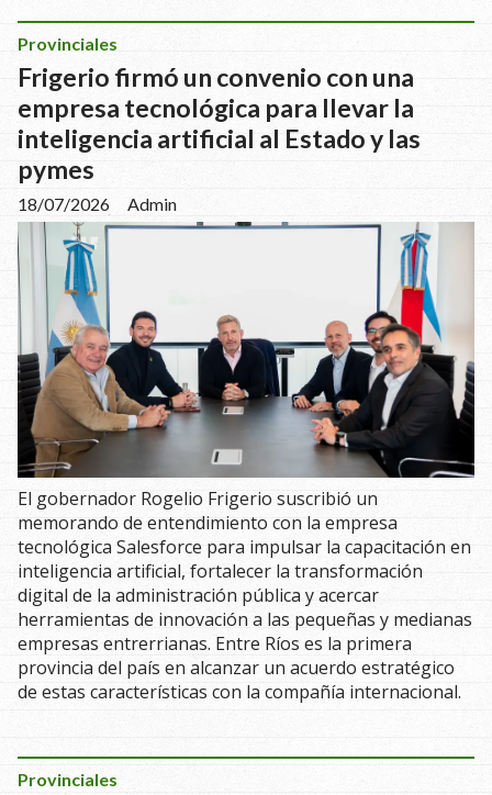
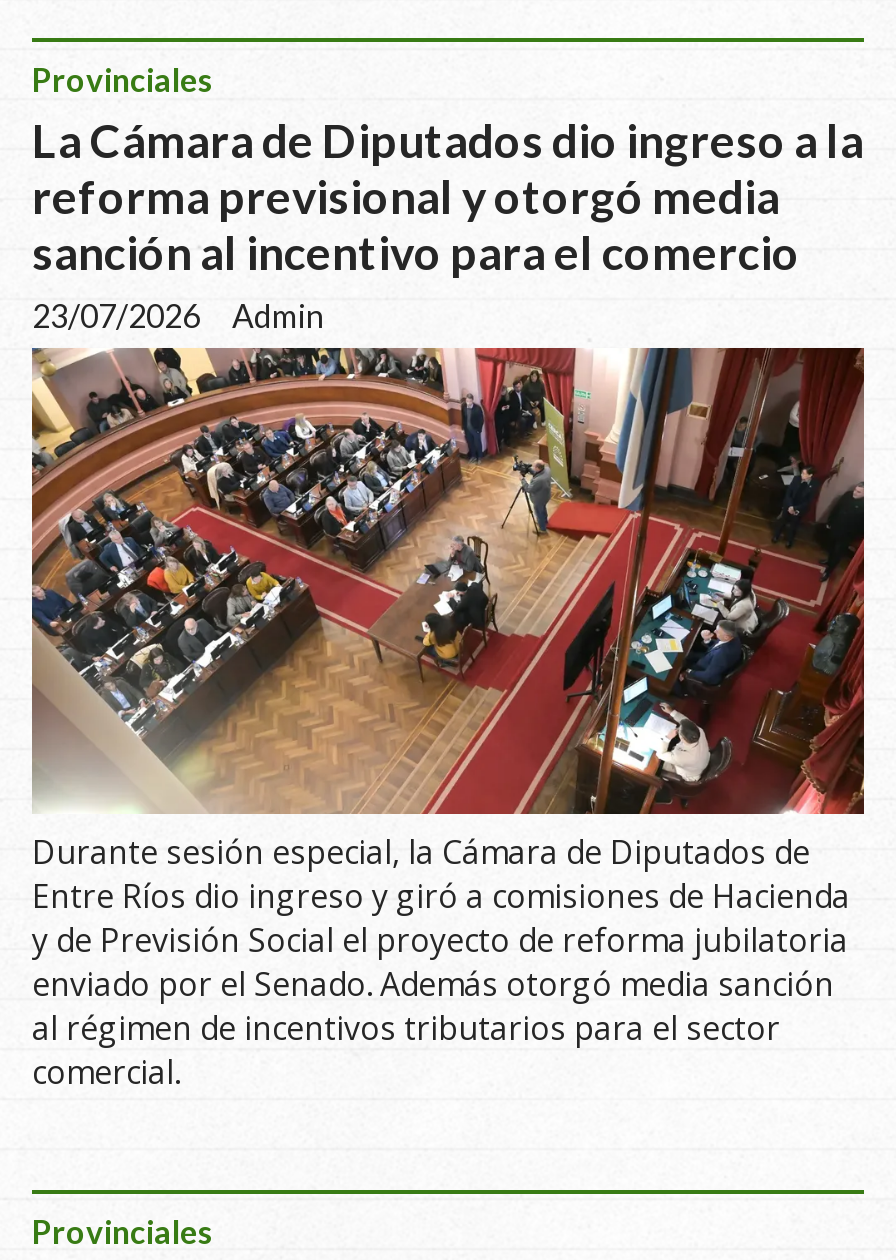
[18,61,421,184] Frigerio firmó un convenio con una | empresa tecnológica para llevar la | inteligencia artificial al Estado y las | pymes -> [32,112,864,280] La Cámara de Diputados dio ingreso a la | reforma previsional y otorgó media | sanción al incentivo para el comercio
[18,193,177,214] 18/07/2026 Admin -> [32,296,322,334] 23/07/2026 Admin
[16,222,474,703] [image] | El gobernador Rogelio Frigerio suscribió un | memorando de entendimiento con la empresa | tecnológica Salesforce para impulsar la capacitación en | inteligencia artificial, fortalecer la transformación | digital de la administración pública y acercar | herramientas de innovación a las pequeñas y medianas | empresas entrerrianas. Entre Ríos es la primera | provincia del país en alcanzar un acuerdo estratégico | de estas características con la compañía internacional. -> [30,346,866,1093] [image] | Durante sesión especial, la Cámara de Diputados de | Entre Ríos dio ingreso y giró a comisiones de Hacienda | y de Previsión Social el proyecto de reforma jubilatoria | enviado por el Senado. Además otorgó media sanción | al régimen de incentivos tributarios para el sector | comercial.

